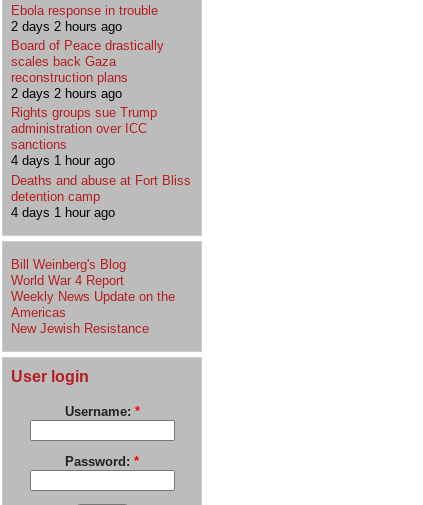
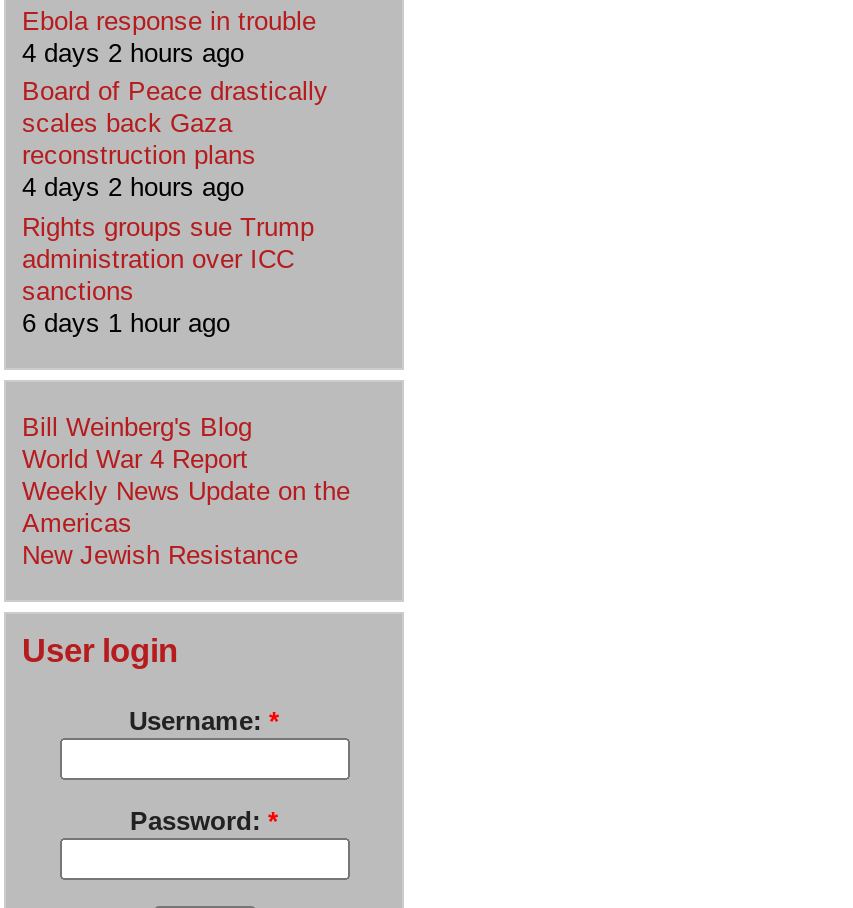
[11,19,122,34] 2 days 2 hours ago -> [22,38,244,68] 4 days 2 hours ago
[11,86,122,101] 2 days 2 hours ago -> [22,172,244,202] 4 days 2 hours ago
[11,153,191,220] 4 days 1 hour ago | Deaths and abuse at Fort Bliss | detention camp | 4 days 1 hour ago -> [22,307,230,337] 6 days 1 hour ago

